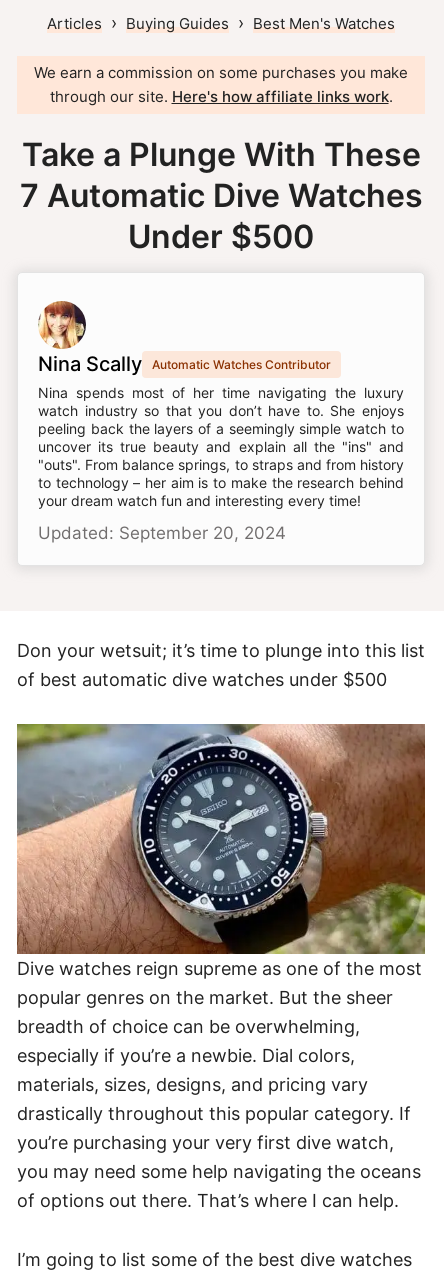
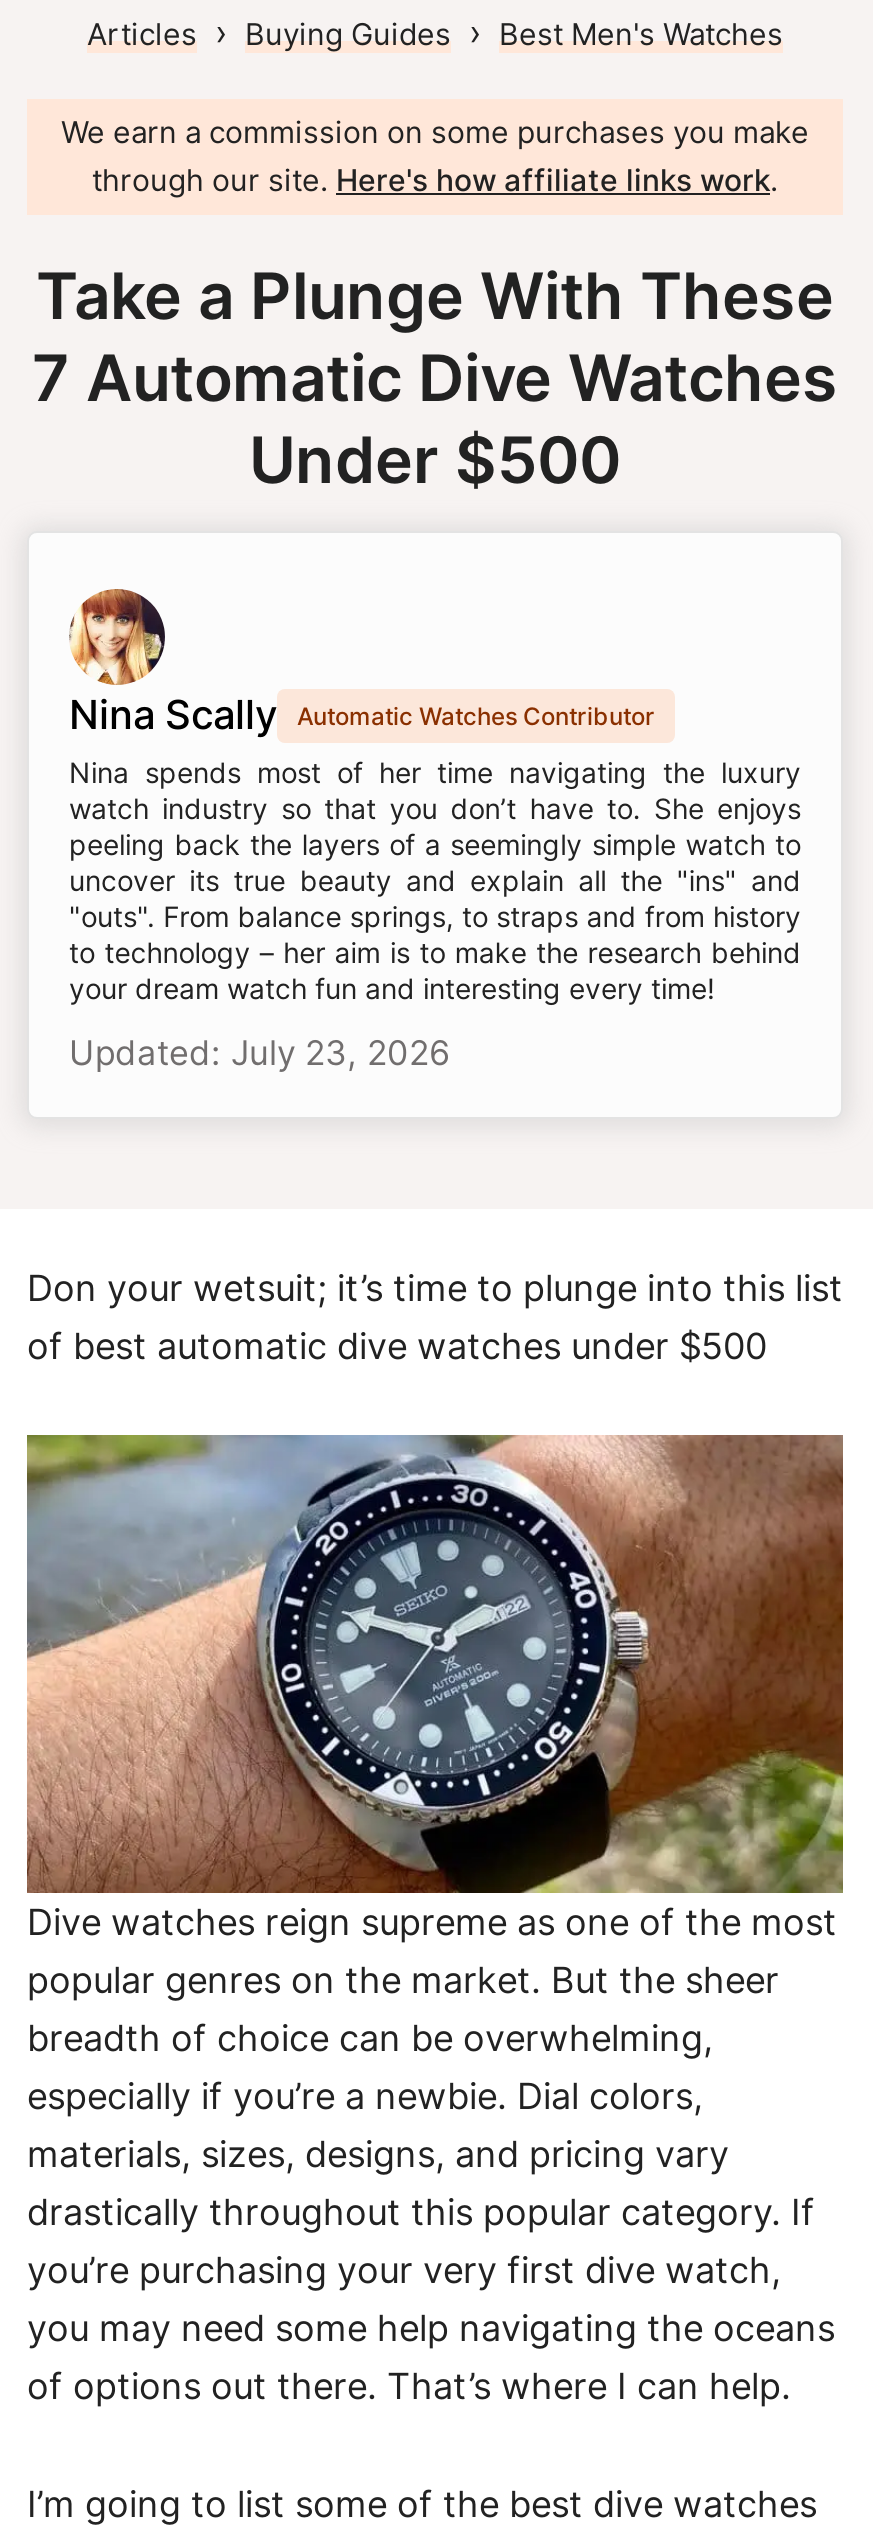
[38,523,286,543] Updated: September 20, 2024 -> [69,1033,451,1073] Updated: July 23, 2026

